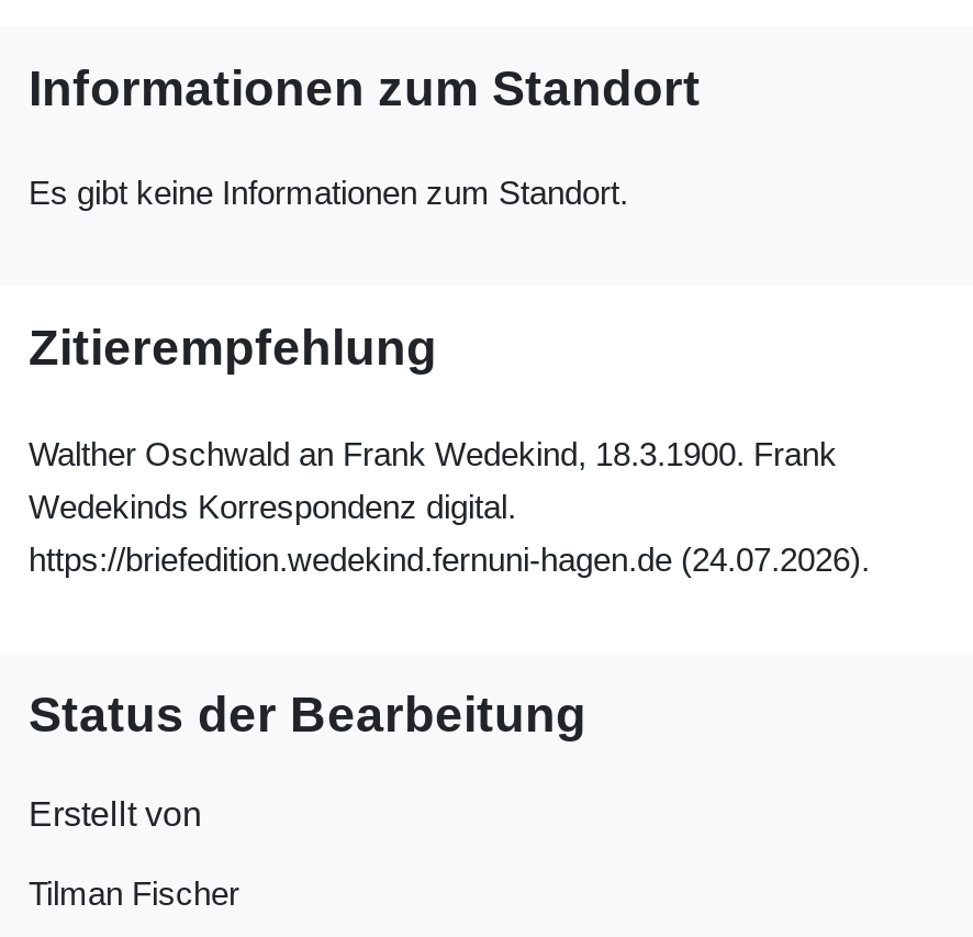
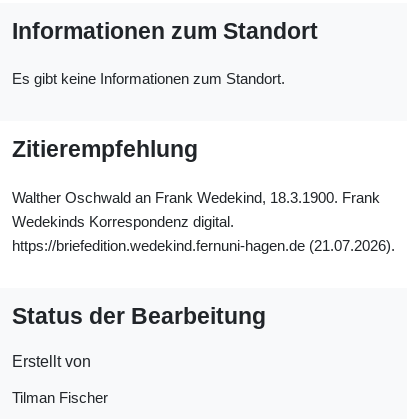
[29,539,870,577] https://briefedition.wedekind.fernuni-hagen.de (24.07.2026). -> [12,236,395,253] https://briefedition.wedekind.fernuni-hagen.de (21.07.2026).

